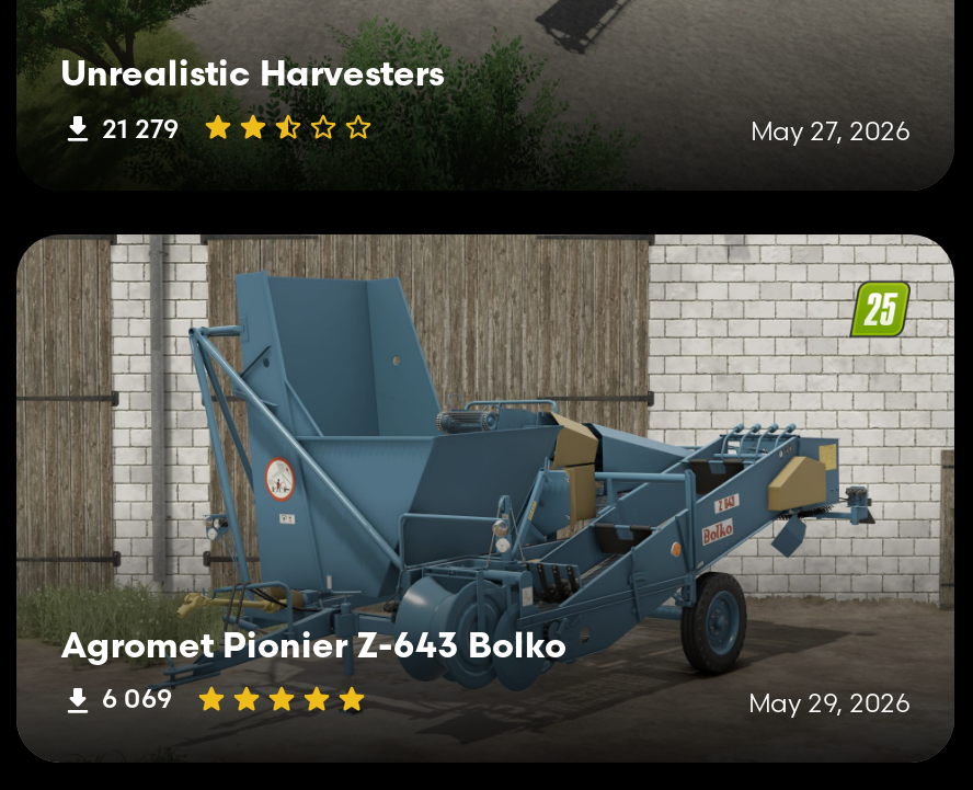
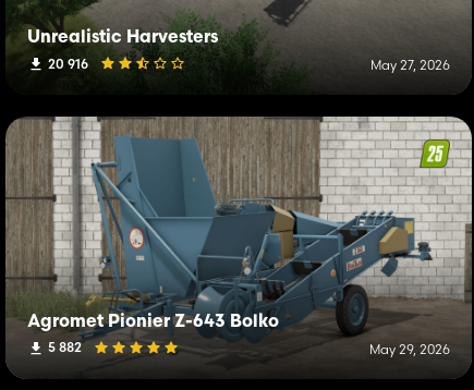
[102,111,179,144] 21 279 -> [48,55,88,71] 20 916
[102,682,172,715] 6 069 -> [48,339,82,355] 5 882

